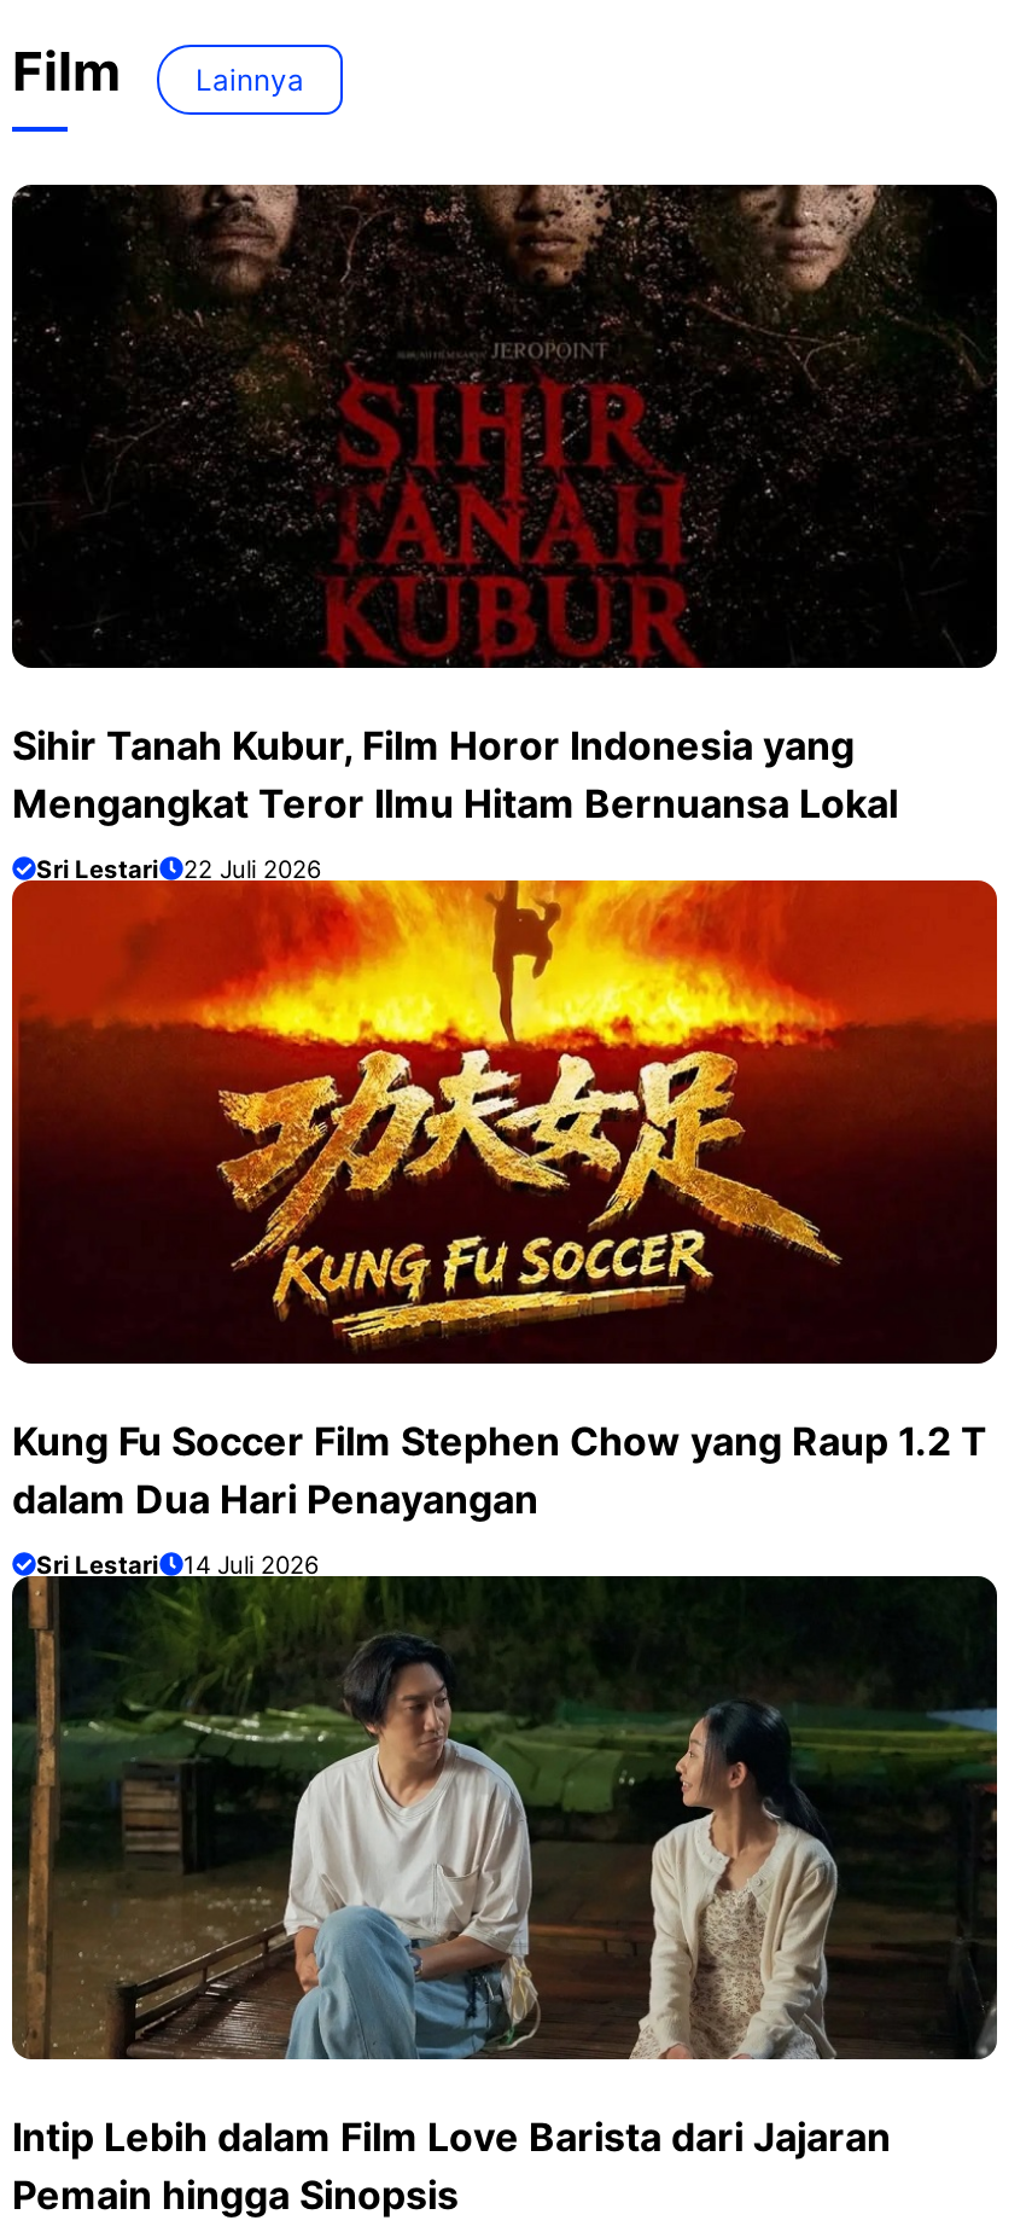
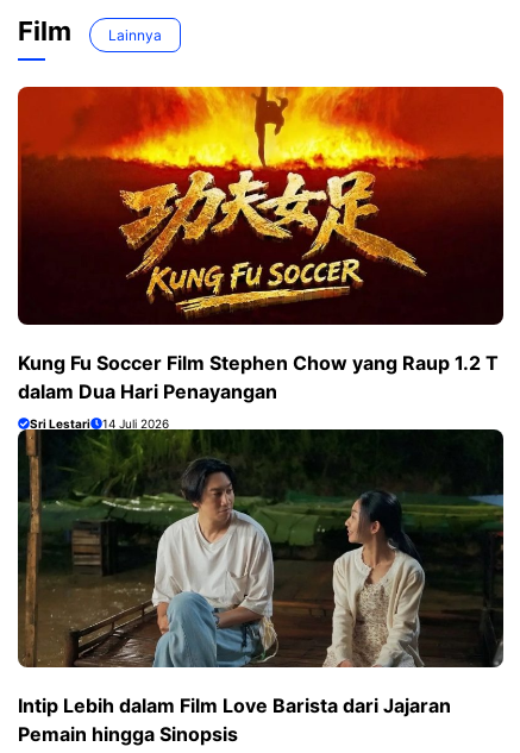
[10,182,999,883] [image] | Sihir Tanah Kubur, Film Horor Indonesia yang | Mengangkat Teror Ilmu Hitam Bernuansa Lokal | Sri Lestari | 22 Juli 2026 -> none

